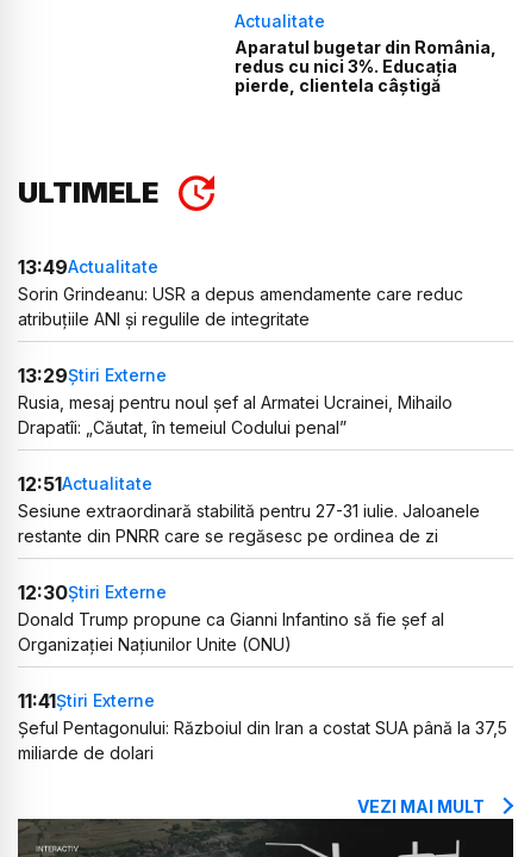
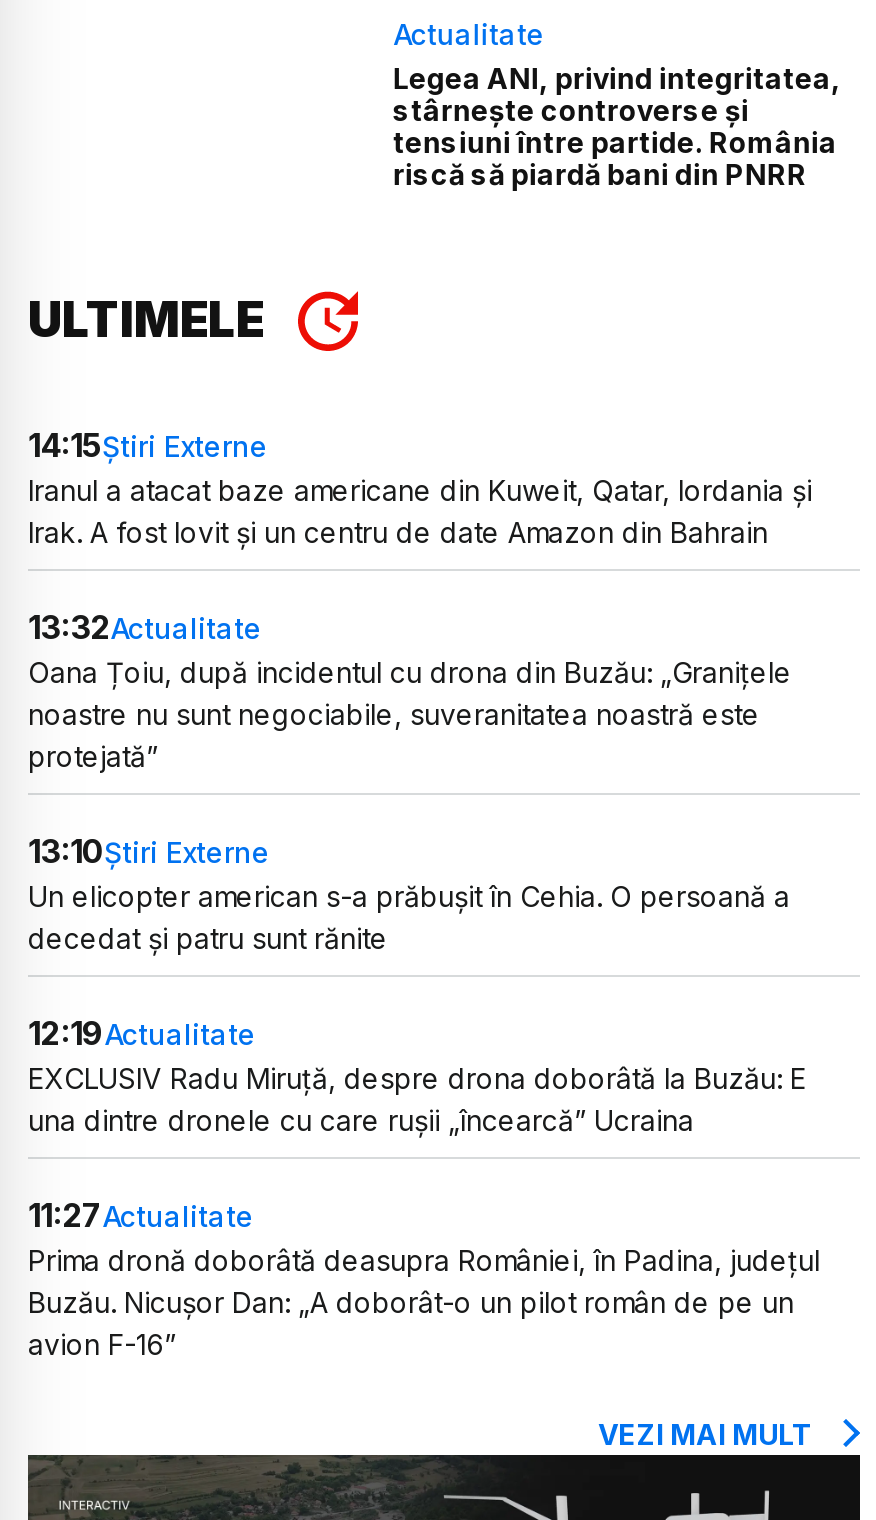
[235,37,497,96] Aparatul bugetar din România, | redus cu nici 3%. Educația | pierde, clientela câștigă -> [393,61,841,191] Legea ANI, privind integritatea, | stârnește controverse și | tensiuni între partide. România | riscă să piardă bani din PNRR
[18,255,463,329] 13:49Actualitate | Sorin Grindeanu: USR a depus amendamente care reduc | atribuțiile ANI și regulile de integritate -> [28,425,812,549] 14:15Știri Externe | Iranul a atacat baze americane din Kuweit, Qatar, Iordania și | Irak. A fost lovit și un centru de date Amazon din Bahrain
[18,363,453,437] 13:29Știri Externe | Rusia, mesaj pentru noul șef al Armatei Ucrainei, Mihailo | Drapatîi: „Căutat, în temeiul Codului penal” -> [28,607,792,773] 13:32Actualitate | Oana Țoiu, după incidentul cu drona din Buzău: „Granițele | noastre nu sunt negociabile, suveranitatea noastră este | protejată”
[18,472,480,546] 12:51Actualitate | Sesiune extraordinară stabilită pentru 27-31 iulie. Jaloanele | restante din PNRR care se regăsesc pe ordinea de zi -> [28,831,790,955] 13:10Știri Externe | Un elicopter american s-a prăbușit în Cehia. O persoană a | decedat și patru sunt rănite
[18,580,444,654] 12:30Știri Externe | Donald Trump propune ca Gianni Infantino să fie șef al | Organizației Națiunilor Unite (ONU) -> [28,1013,806,1137] 12:19Actualitate | EXCLUSIV Radu Miruță, despre drona doborâtă la Buzău: E | una dintre dronele cu care rușii „încearcă” Ucraina
[18,689,507,762] 11:41Știri Externe | Șeful Pentagonului: Războiul din Iran a costat SUA până la 37,5 | miliarde de dolari -> [28,1195,820,1361] 11:27Actualitate | Prima dronă doborâtă deasupra României, în Padina, județul | Buzău. Nicușor Dan: „A doborât-o un pilot român de pe un | avion F-16”

